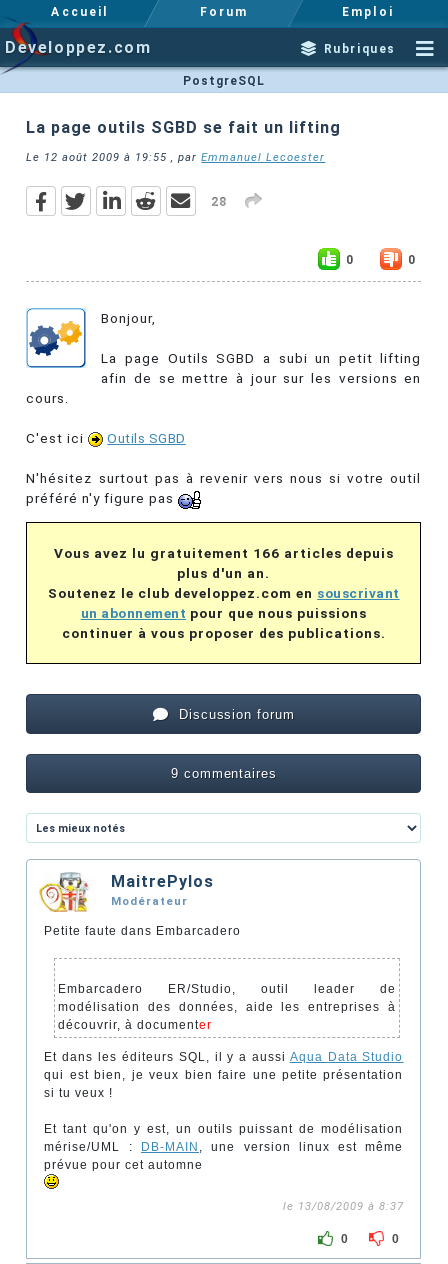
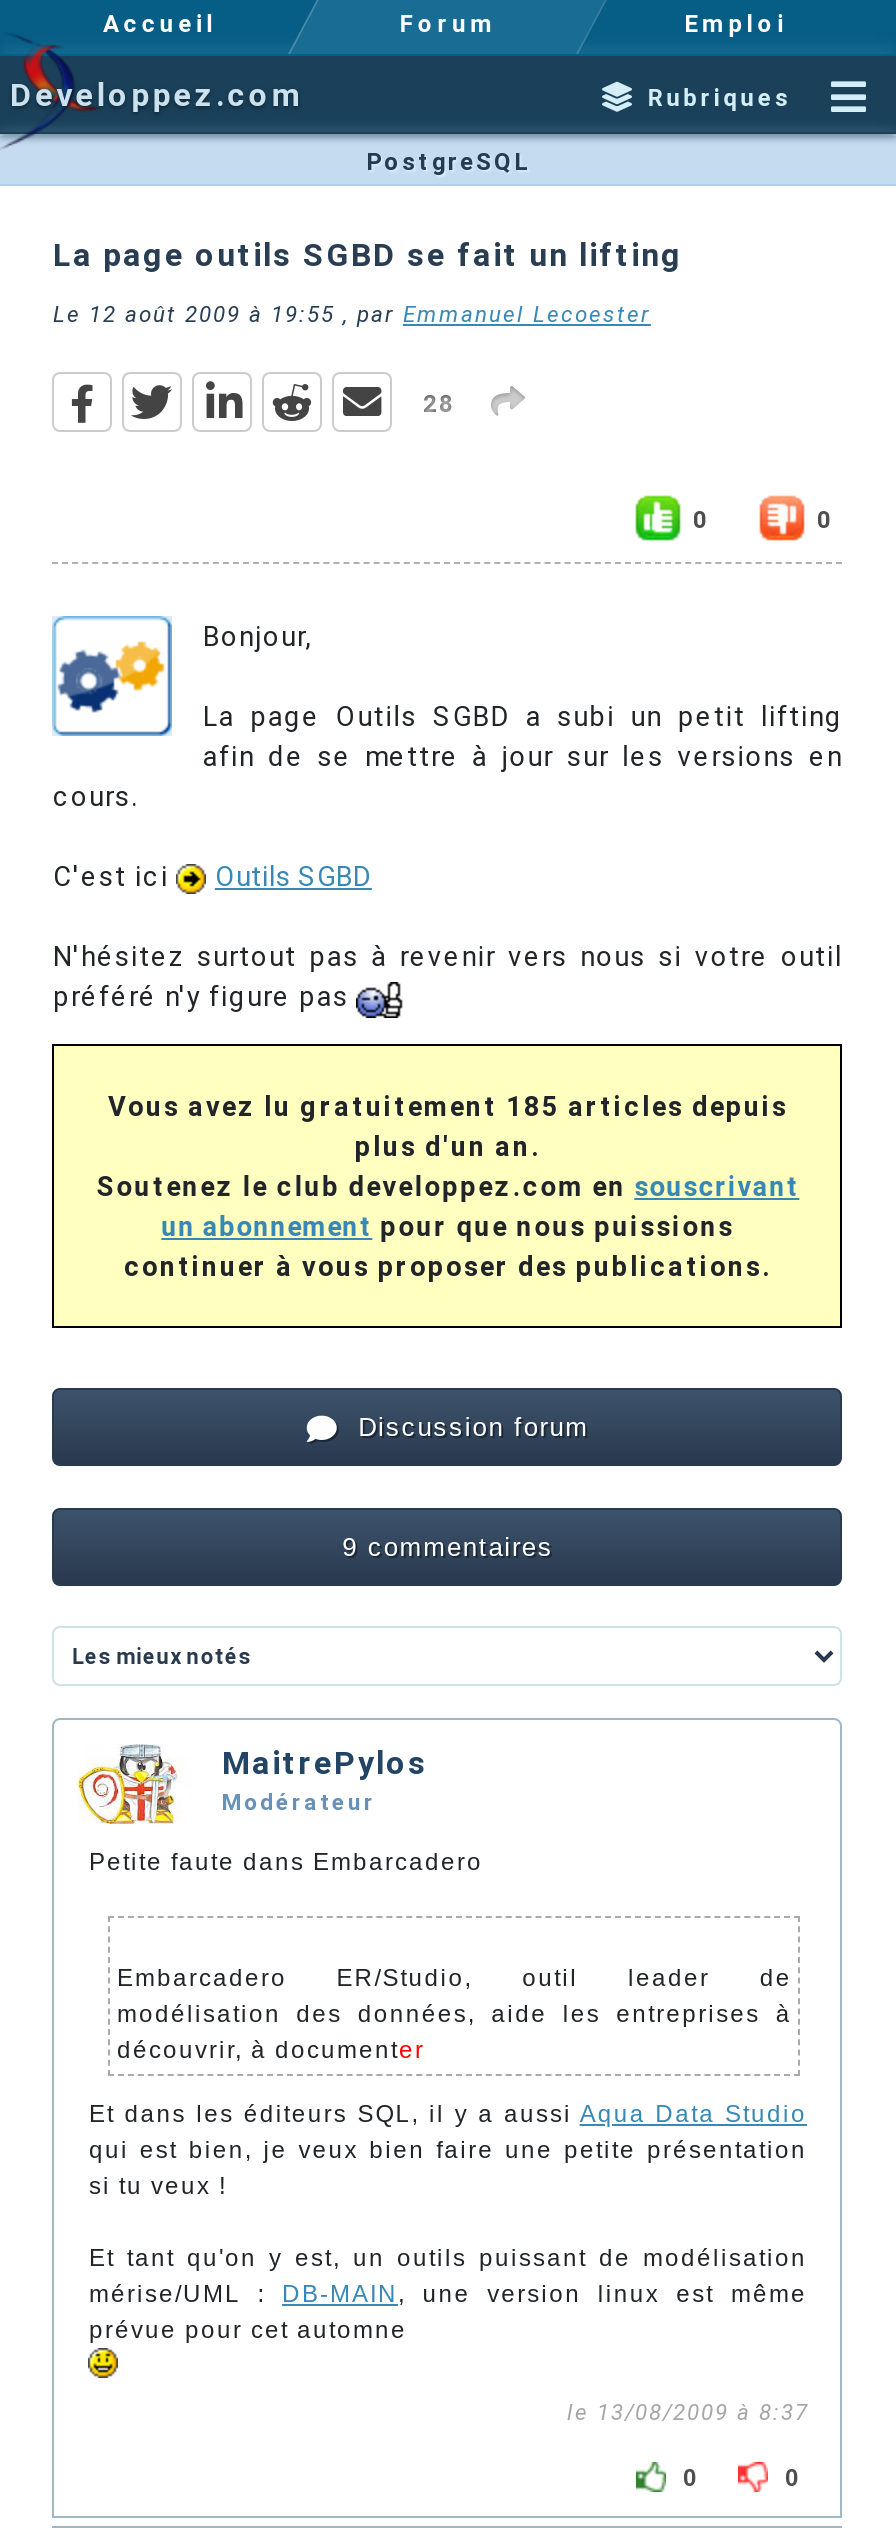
[54,545,394,561] Vous avez lu gratuitement 166 articles depuis -> [108,1091,788,1123] Vous avez lu gratuitement 185 articles depuis

